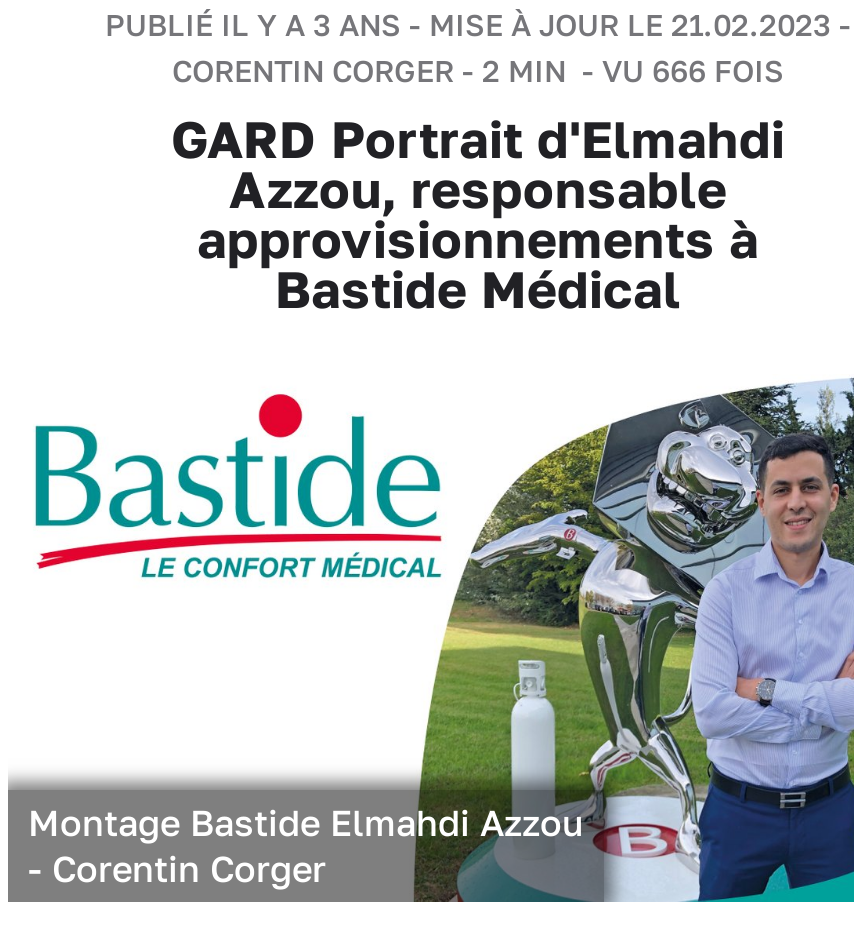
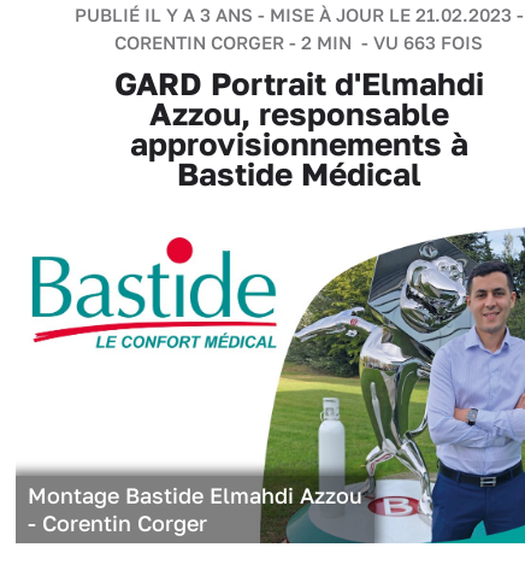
[172,52,784,88] CORENTIN CORGER - 2 MIN - VU 666 FOIS -> [114,31,483,53] CORENTIN CORGER - 2 MIN - VU 663 FOIS

